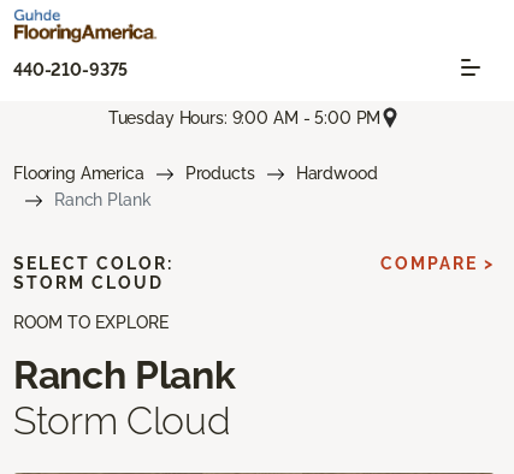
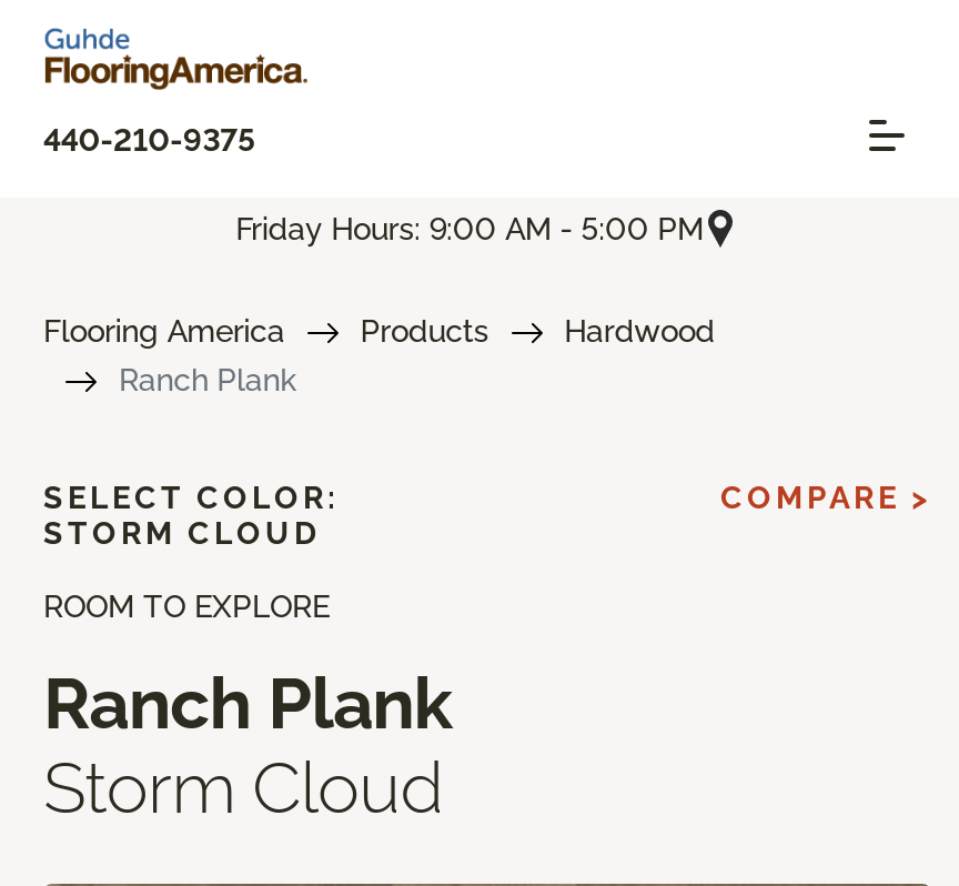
[108,108,381,127] Tuesday Hours: 9:00 AM - 5:00 PM -> [236,210,703,246] Friday Hours: 9:00 AM - 5:00 PM

